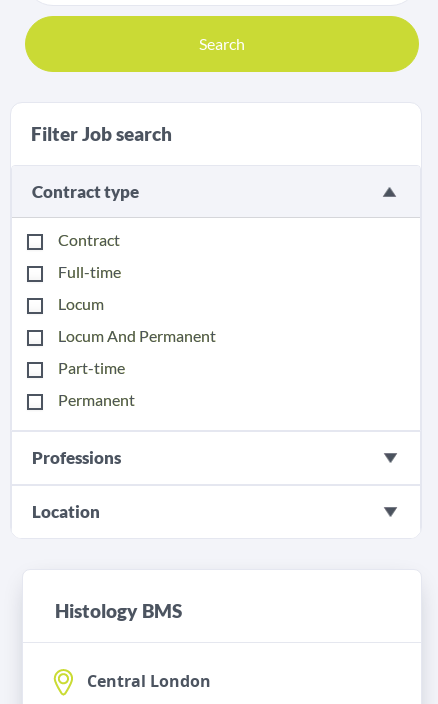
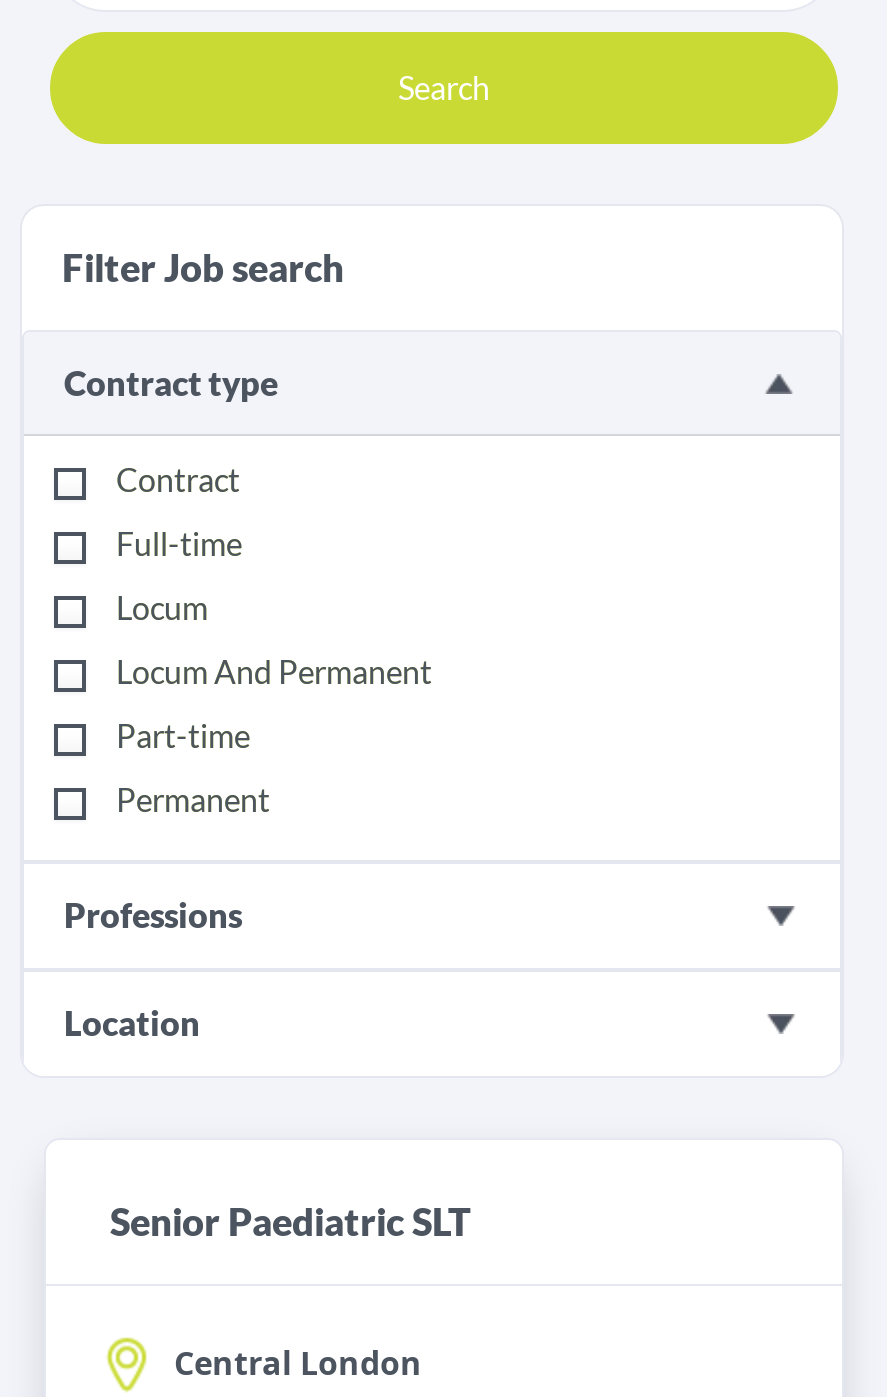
[55,599,182,622] Histology BMS -> [110,1198,470,1244] Senior Paediatric SLT

